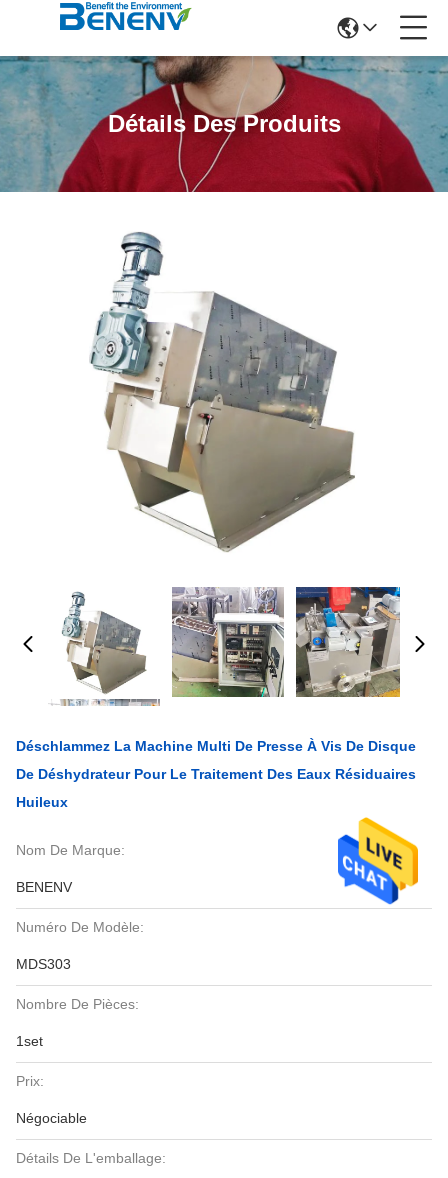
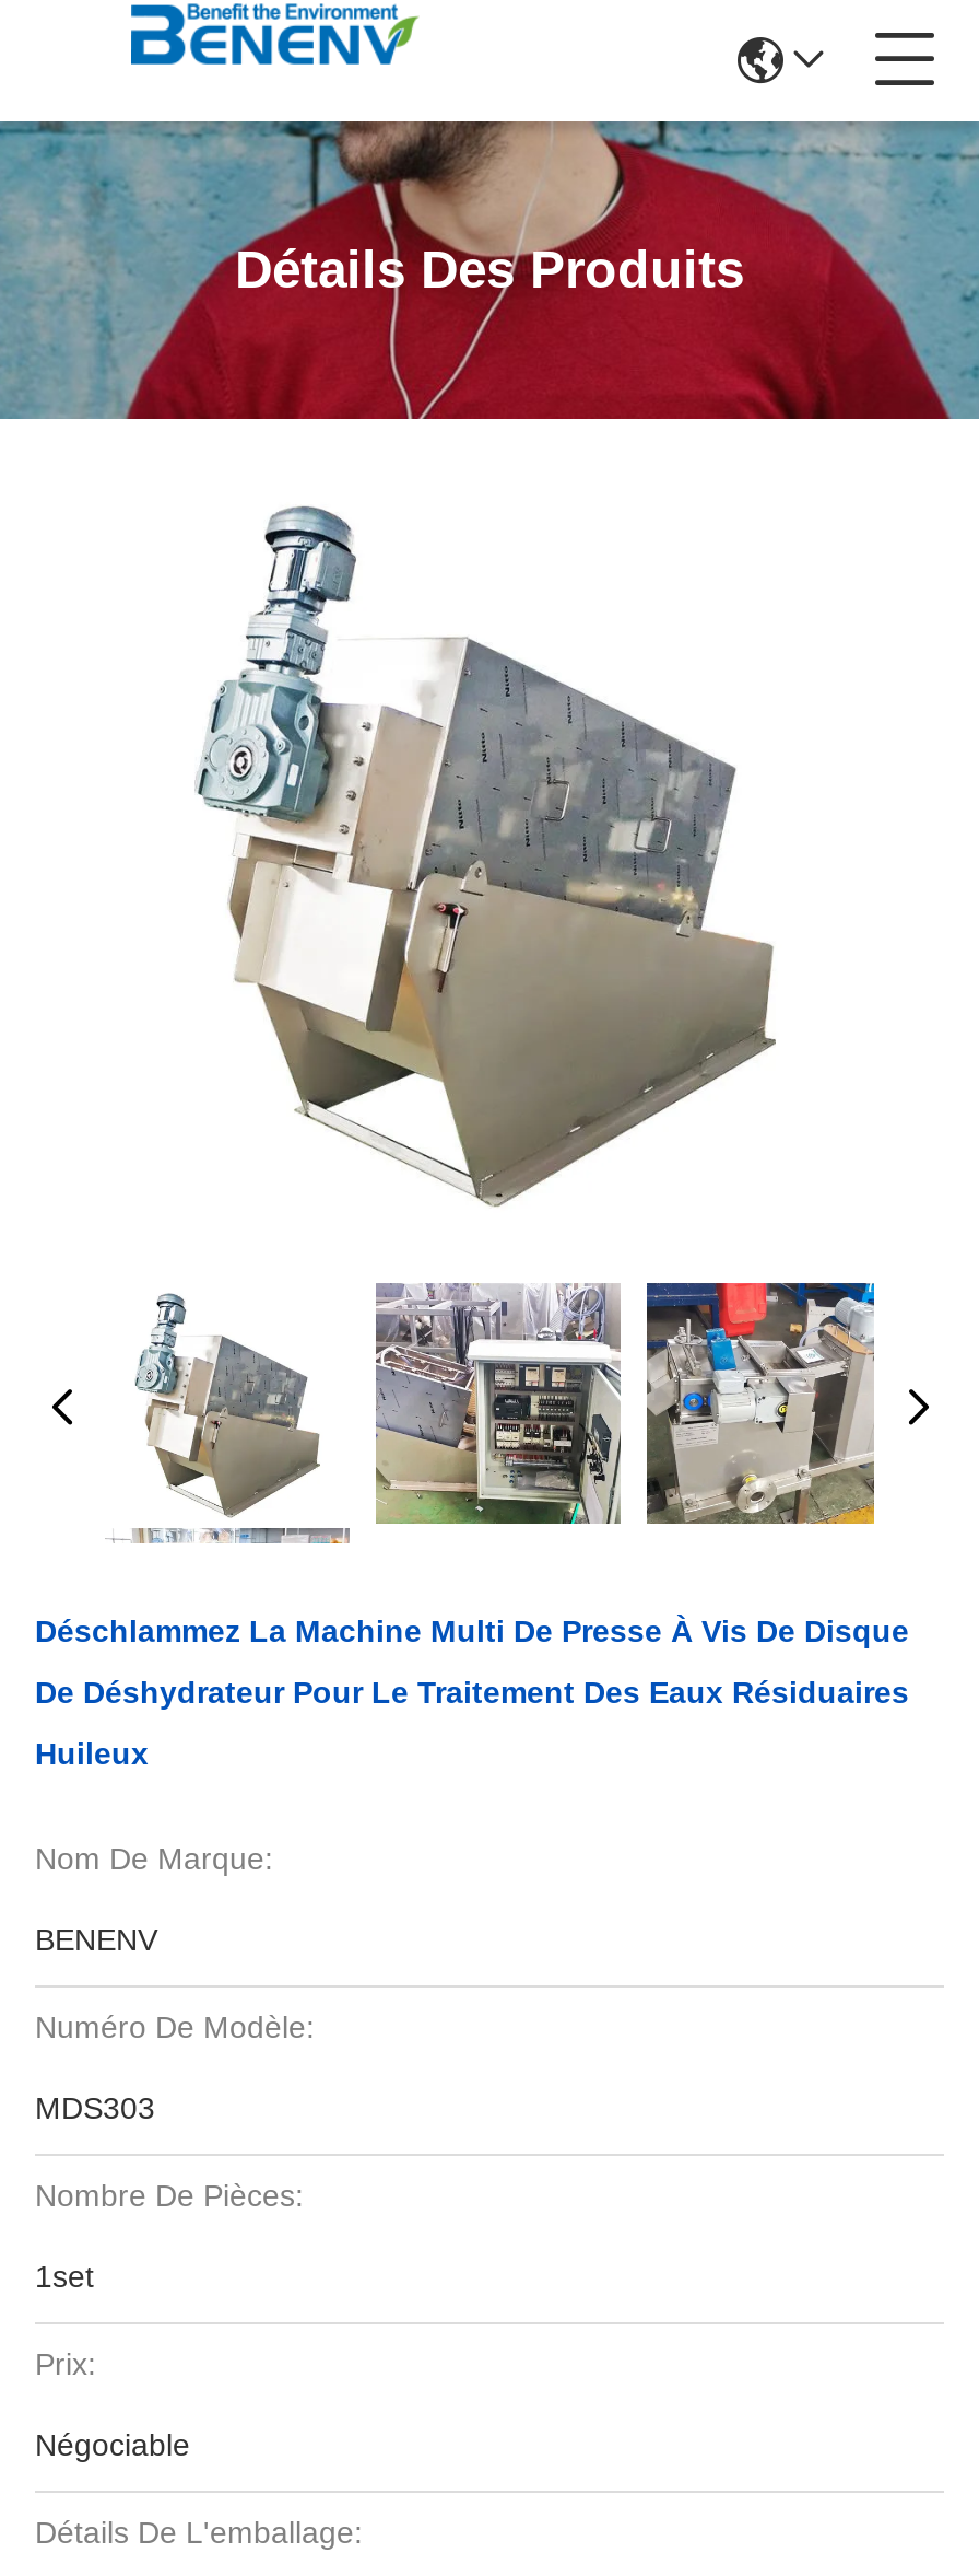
[337,816,419,905] [image] -> none

